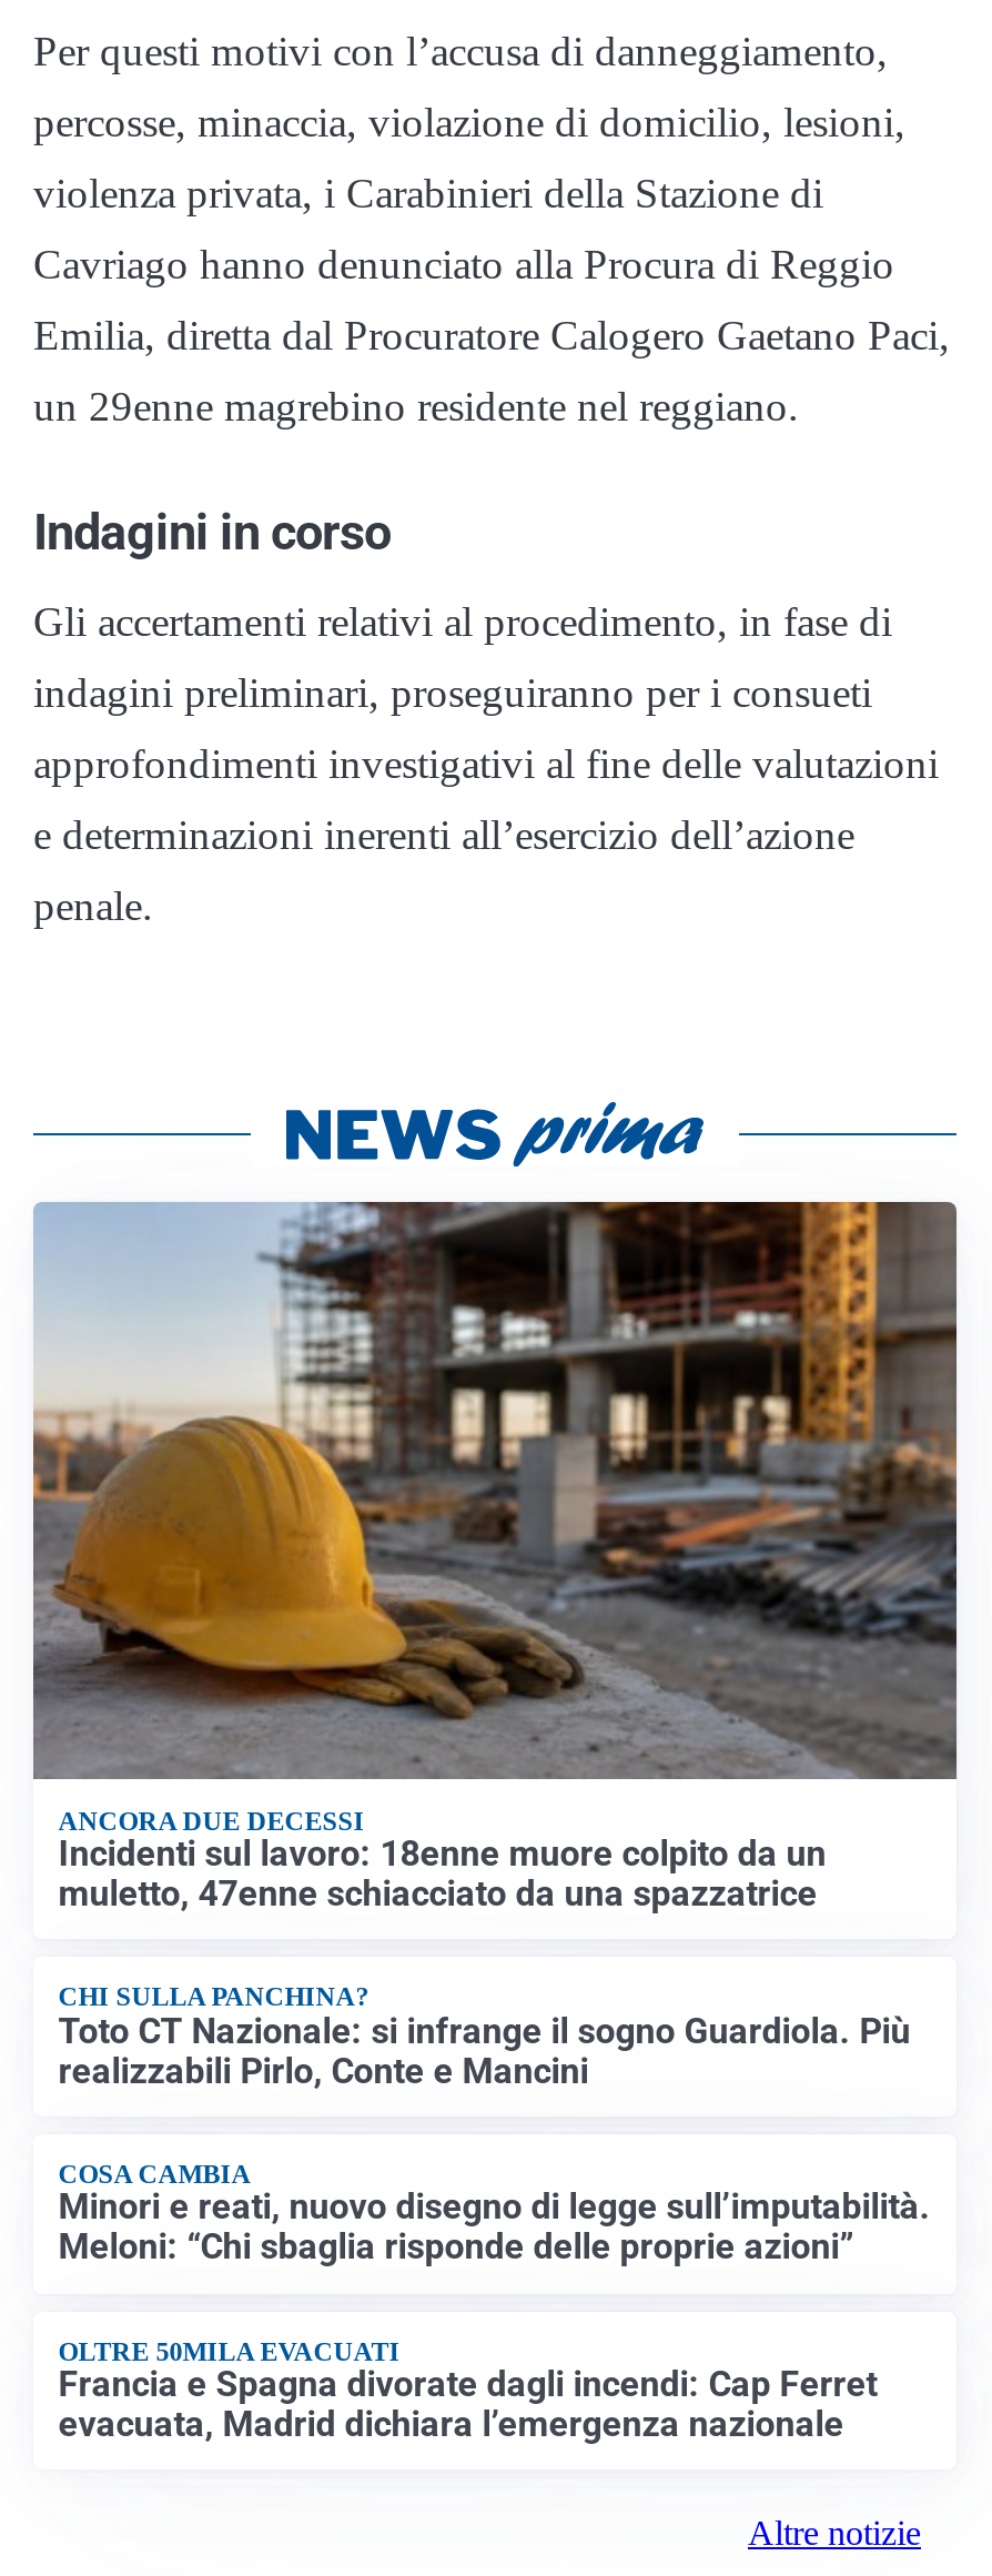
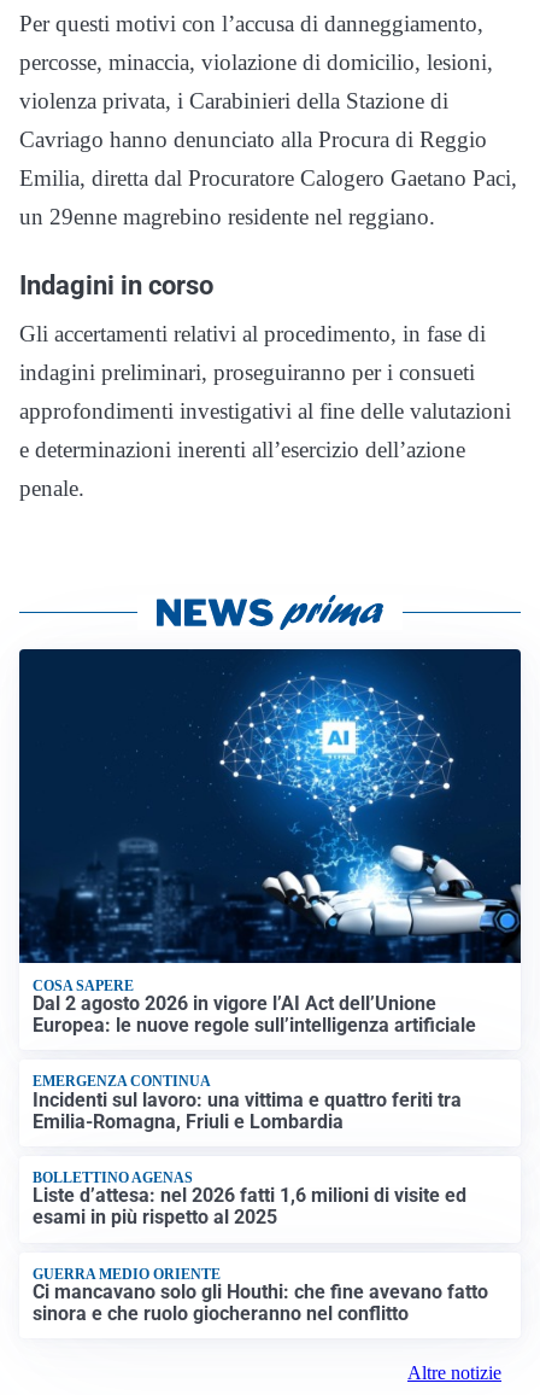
[31,1200,959,1915] [image] | ANCORA DUE DECESSI | Incidenti sul lavoro: 18enne muore colpito da un | muletto, 47enne schiacciato da una spazzatrice -> [18,648,522,1037] [image] | COSA SAPERE | Dal 2 agosto 2026 in vigore l’AI Act dell’Unione | Europea: le nuove regole sull’intelligenza artificiale
[58,1982,910,2091] CHI SULLA PANCHINA? | Toto CT Nazionale: si infrange il sogno Guardiola. Più | realizzabili Pirlo, Conte e Mancini -> [33,1073,462,1133] EMERGENZA CONTINUA | Incidenti sul lavoro: una vittima e quattro feriti tra | Emilia-Romagna, Friuli e Lombardia
[58,2159,930,2269] COSA CAMBIA | Minori e reati, nuovo disegno di legge sull’imputabilità. | Meloni: “Chi sbaglia risponde delle proprie azioni” -> [33,1169,467,1229] BOLLETTINO AGENAS | Liste d’attesa: nel 2026 fatti 1,6 milioni di visite ed | esami in più rispetto al 2025
[58,2336,877,2445] OLTRE 50MILA EVACUATI | Francia e Spagna divorate dagli incendi: Cap Ferret | evacuata, Madrid dichiara l’emergenza nazionale -> [33,1266,488,1325] GUERRA MEDIO ORIENTE | Ci mancavano solo gli Houthi: che fine avevano fatto | sinora e che ruolo giocheranno nel conflitto

